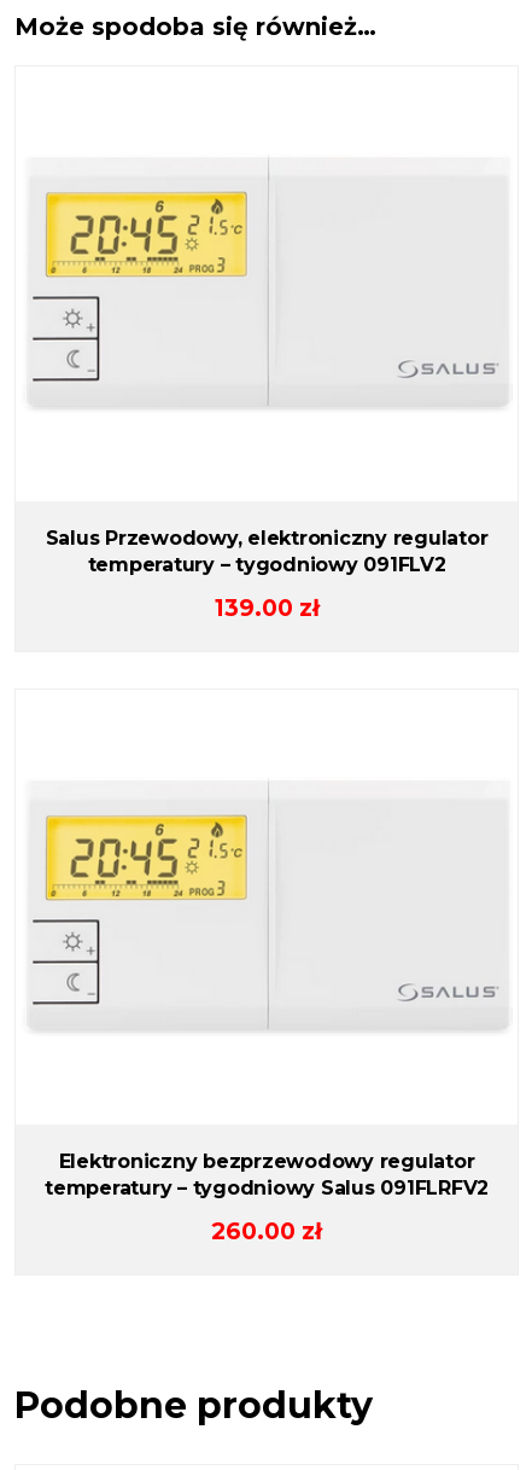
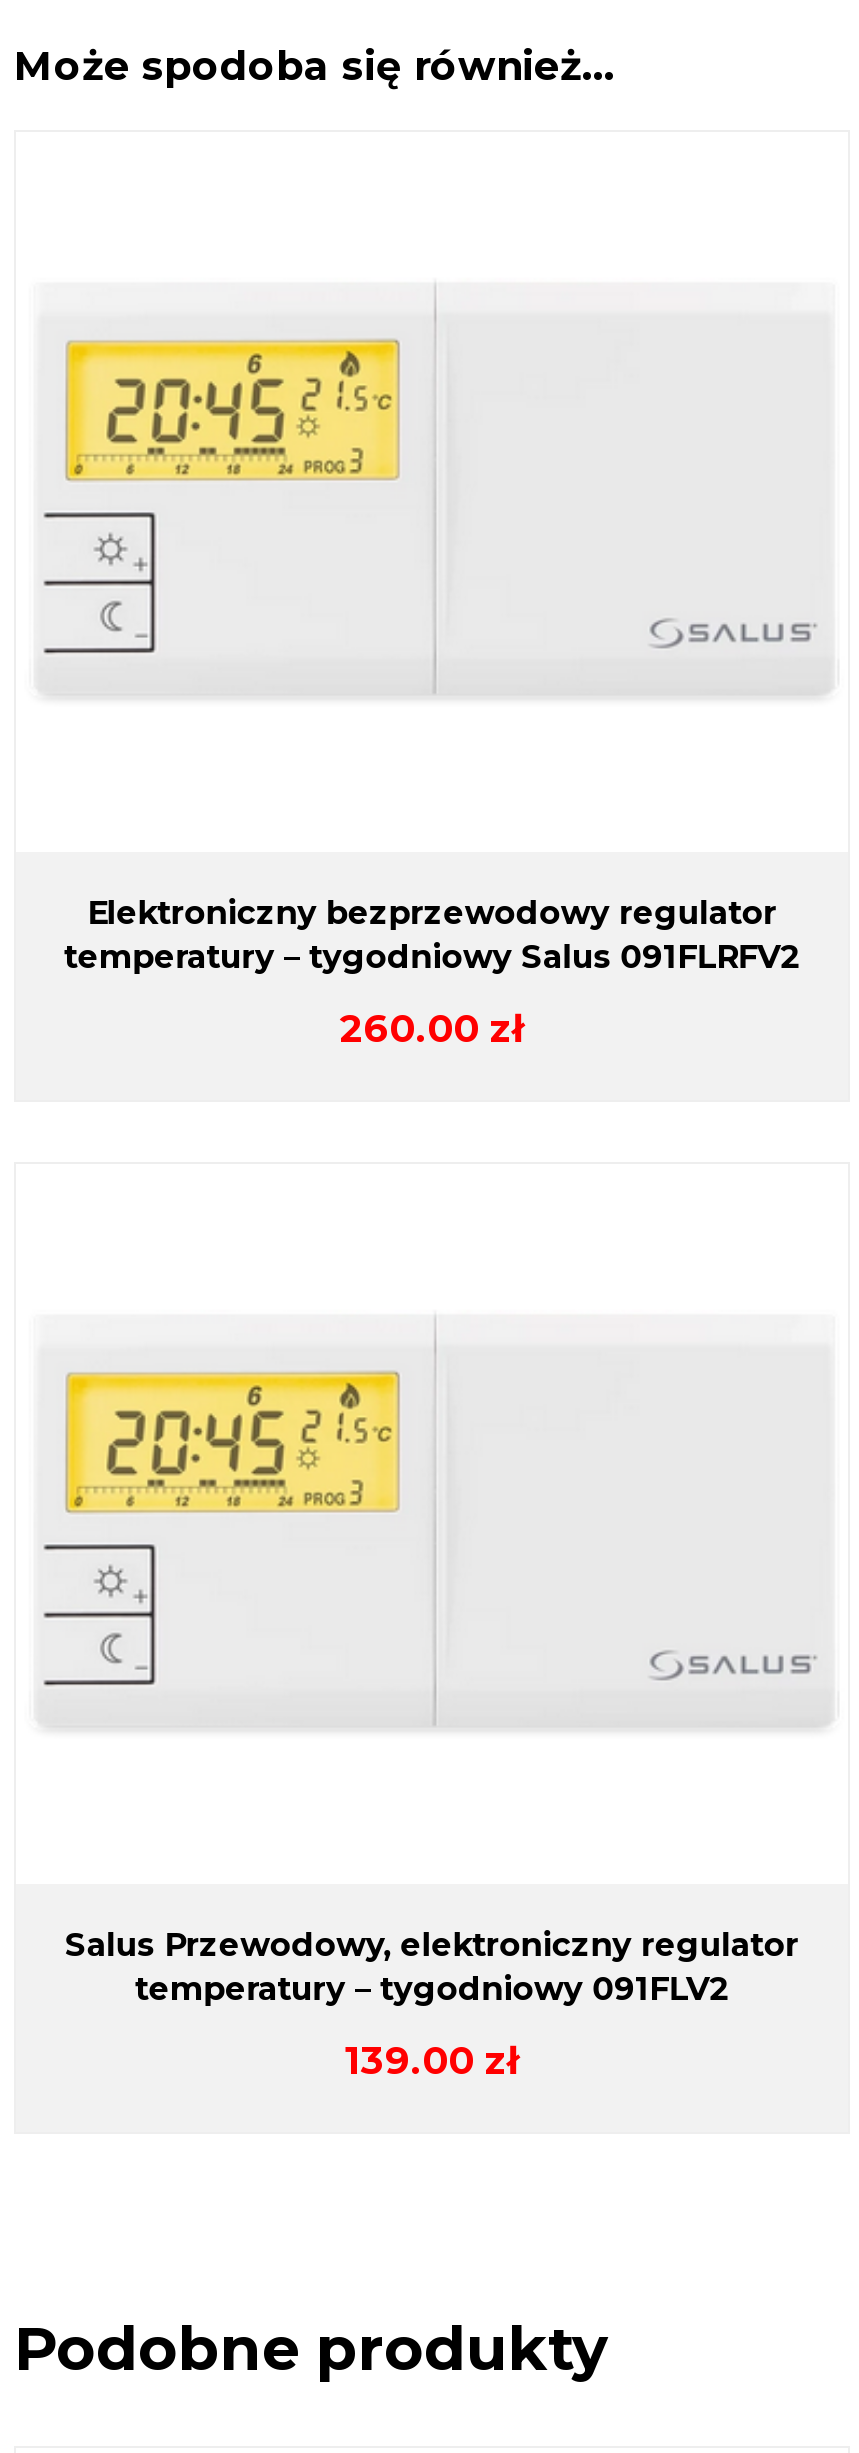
moved [46,191,246,278] -> [66,1370,398,1514]: [image]
moved [45,526,488,622] -> [65,1926,799,2084]: Salus Przewodowy, elektroniczny regulator | temperatury – tygodniowy 091FLV2 | 139.00 zł
moved [45,1150,489,1245] -> [64,894,800,1052]: Elektroniczny bezprzewodowy regulator | temperatury – tygodniowy Salus 091FLRFV2 | 260.00 zł

